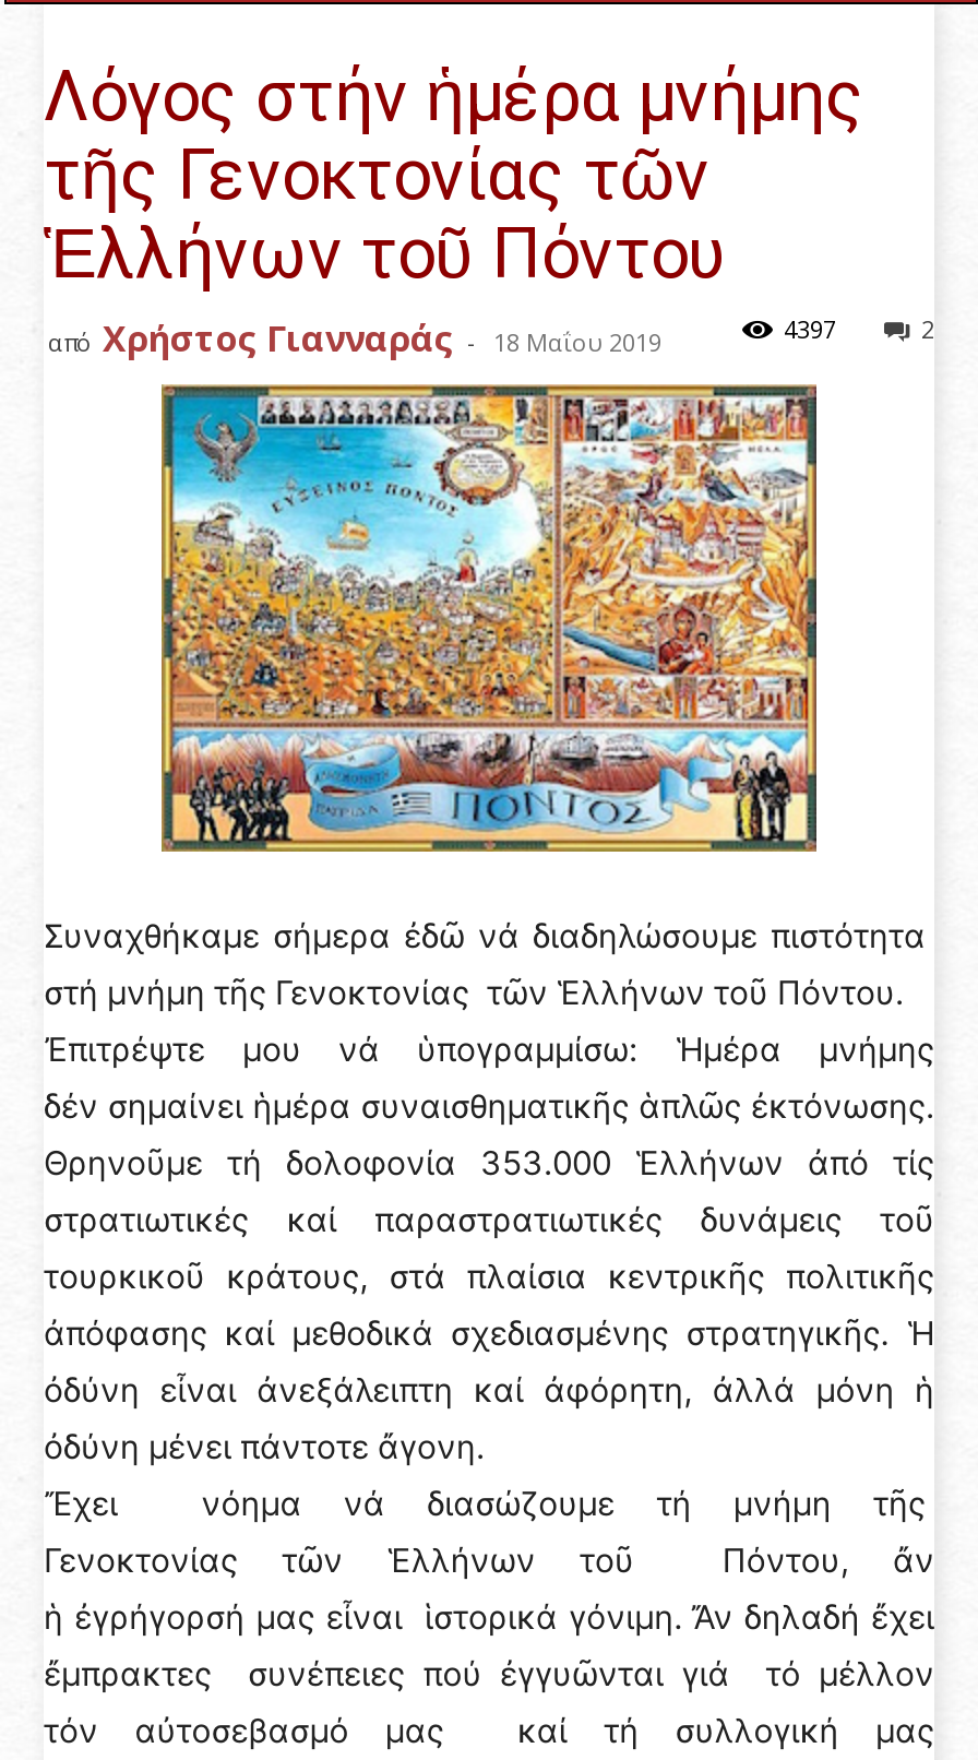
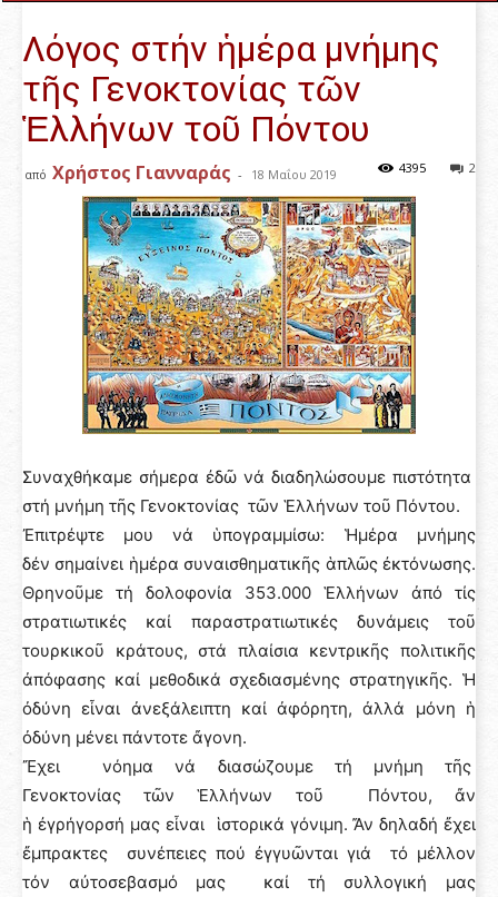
[784,312,836,345] 4397 -> [399,159,426,176] 4395

